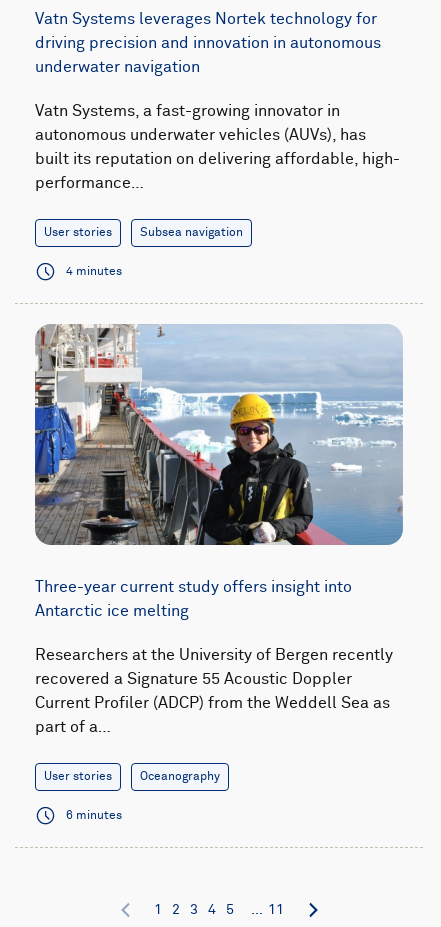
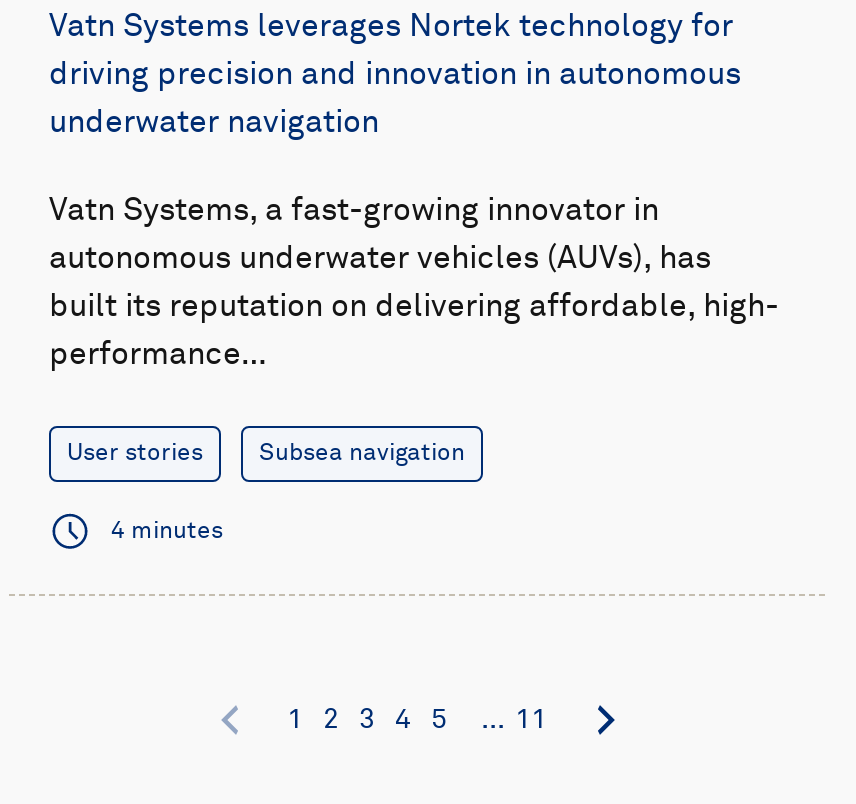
[34,323,404,822] [image] | Three-year current study offers insight into | Antarctic ice melting | Researchers at the University of Bergen recently | recovered a Signature 55 Acoustic Doppler | Current Profiler (ADCP) from the Weddell Sea as | part of a… | User stories | Oceanography | 6 minutes -> none

